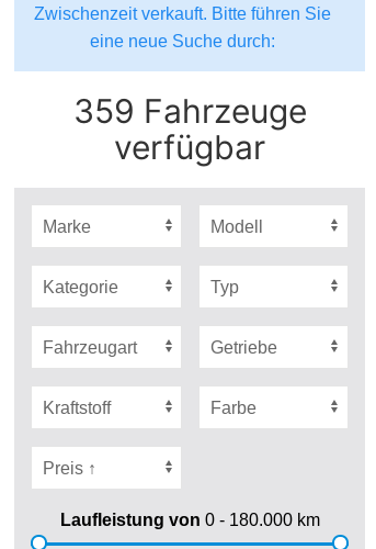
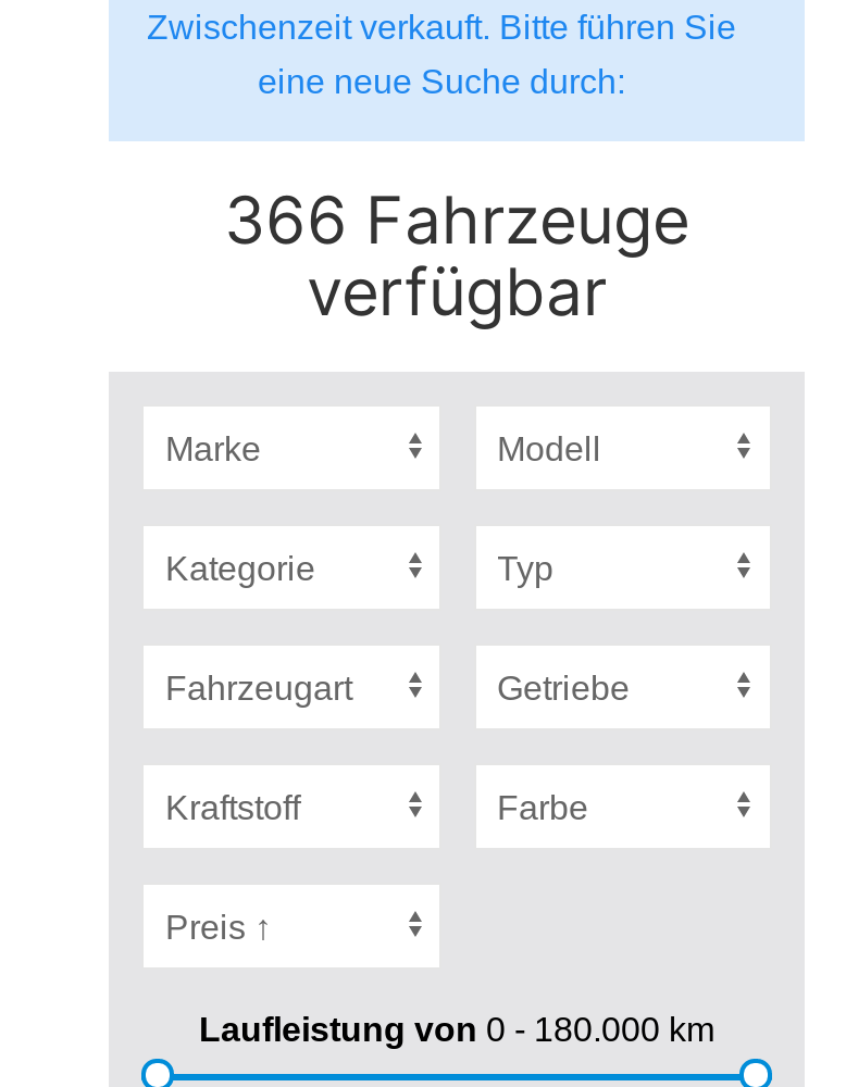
[73,91,306,131] 359 Fahrzeuge -> [224,180,689,259] 366 Fahrzeuge

